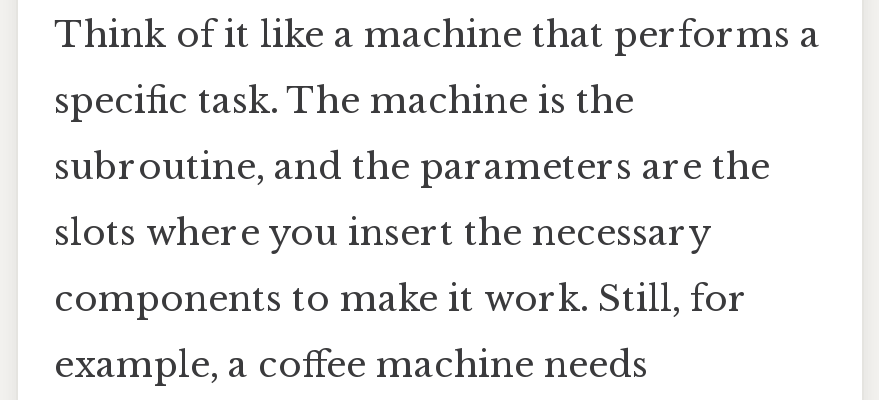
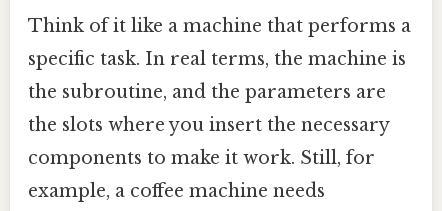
[54,78,634,122] specific task. The machine is the -> [28,48,406,70] specific task. In real terms, the machine is
[54,144,770,188] subroutine, and the parameters are the -> [28,81,386,103] the subroutine, and the parameters are
[54,210,708,254] slots where you insert the necessary -> [28,114,389,136] the slots where you insert the necessary

